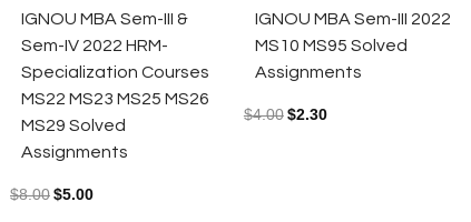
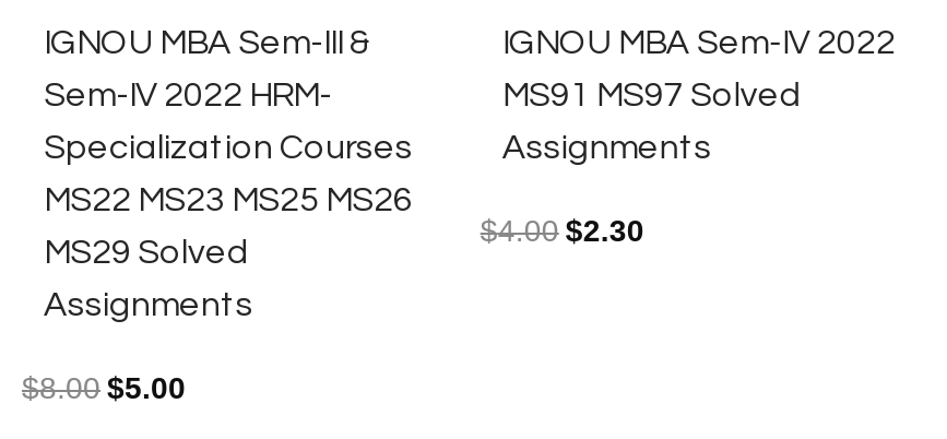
[255,10,451,27] IGNOU MBA Sem-III 2022 -> [502,25,895,60] IGNOU MBA Sem-IV 2022
[255,36,407,54] MS10 MS95 Solved -> [502,78,802,113] MS91 MS97 Solved

